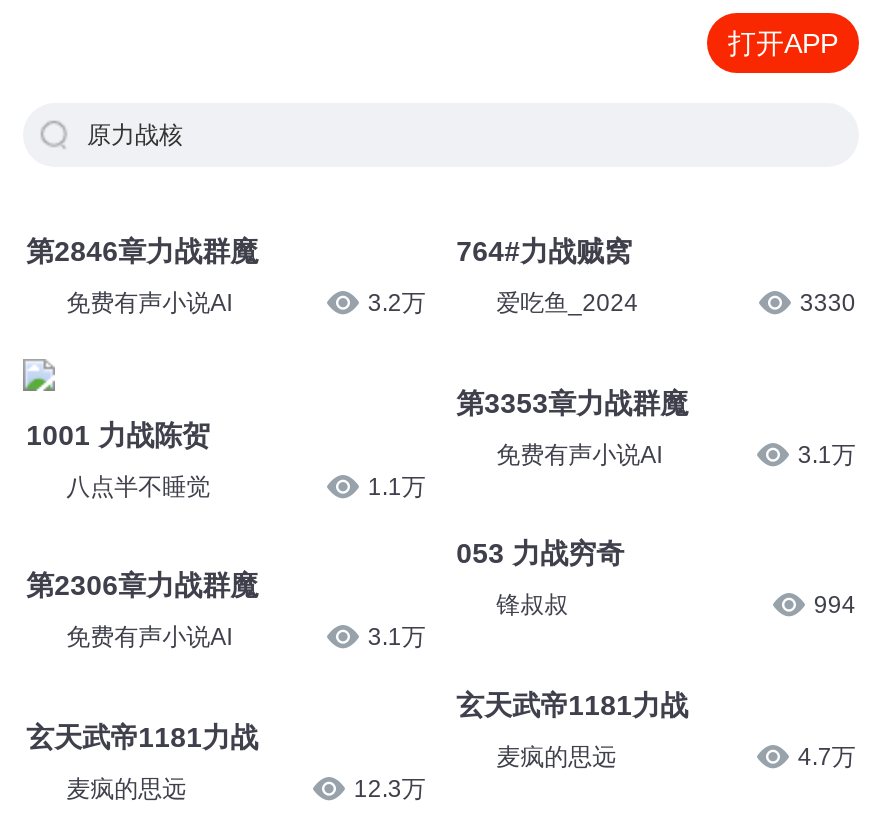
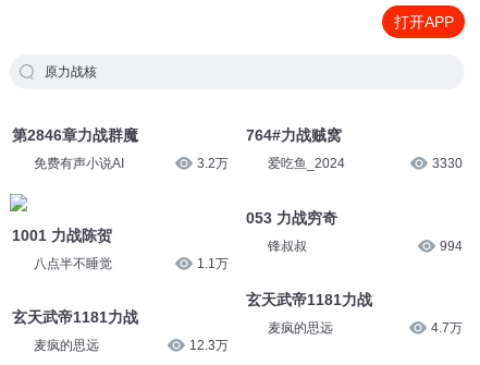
[456,386,856,468] 第3353章力战群魔 | 免费有声小说AI | 3.1万 -> none
[26,569,426,651] 第2306章力战群魔 | 免费有声小说AI | 3.1万 -> none

